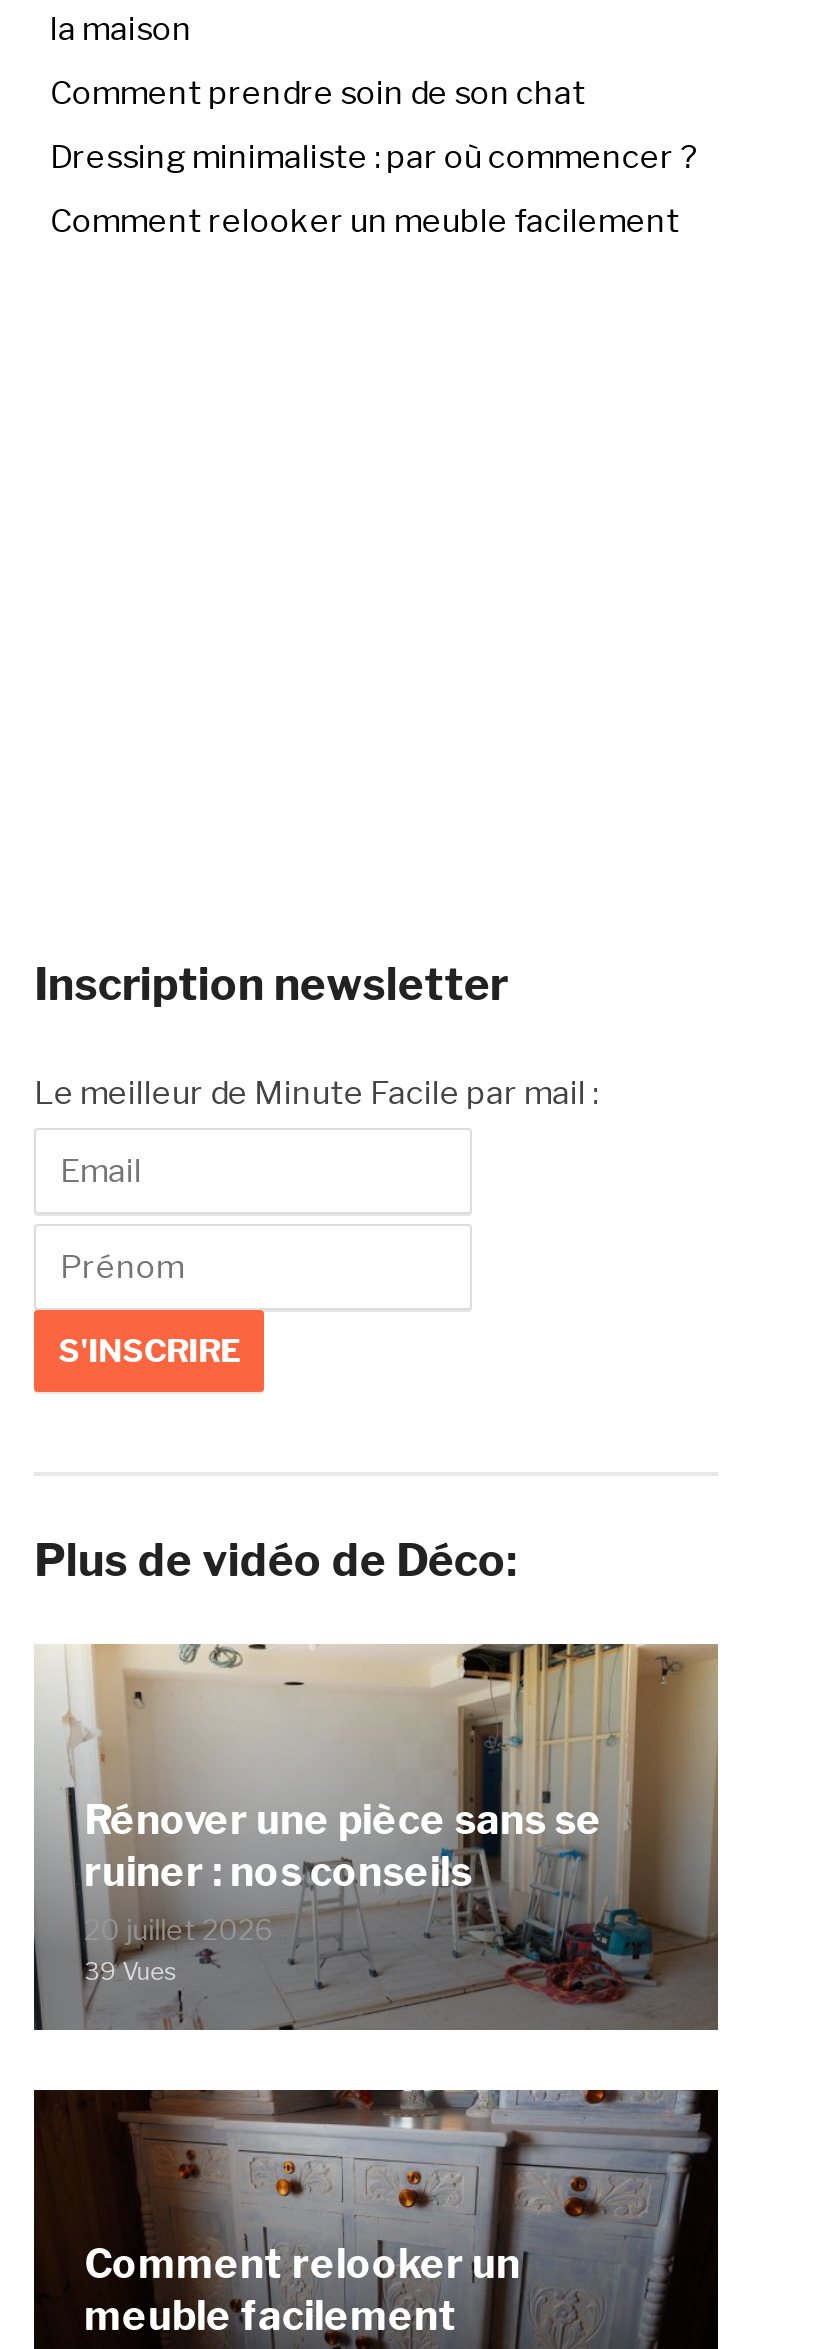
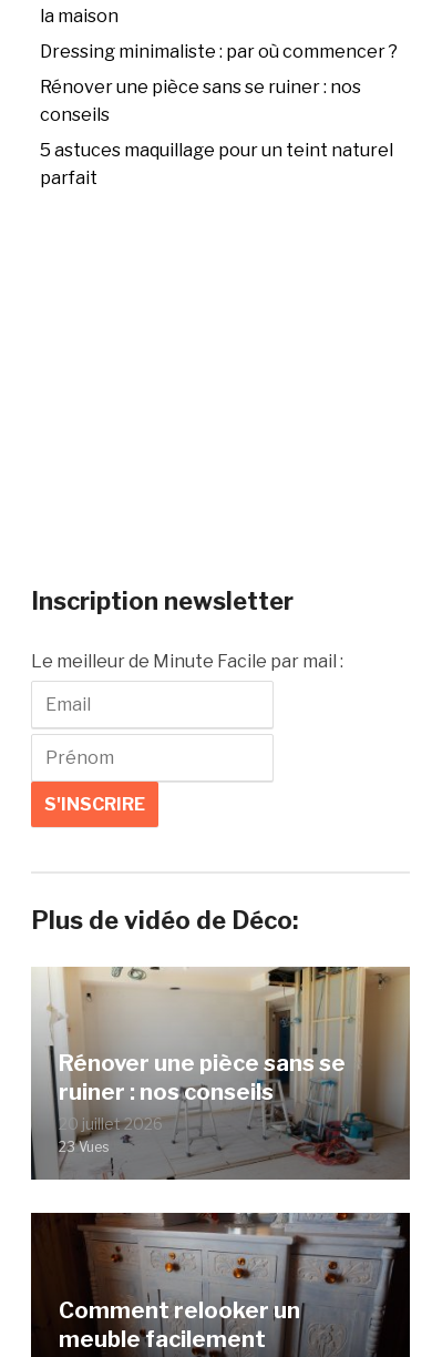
[50,74,586,112] Comment prendre soin de son chat -> none
moved [50,138,696,176] -> [40,41,398,62]: Dressing minimaliste : par où commencer ?
[50,202,680,240] Comment relooker un meuble facilement -> [40,77,393,189] Rénover une pièce sans se ruiner : nos | conseils | 5 astuces maquillage pour un teint naturel | parfait
[84,1955,176,1985] 39 Vues -> [59,1139,109,1156] 23 Vues

